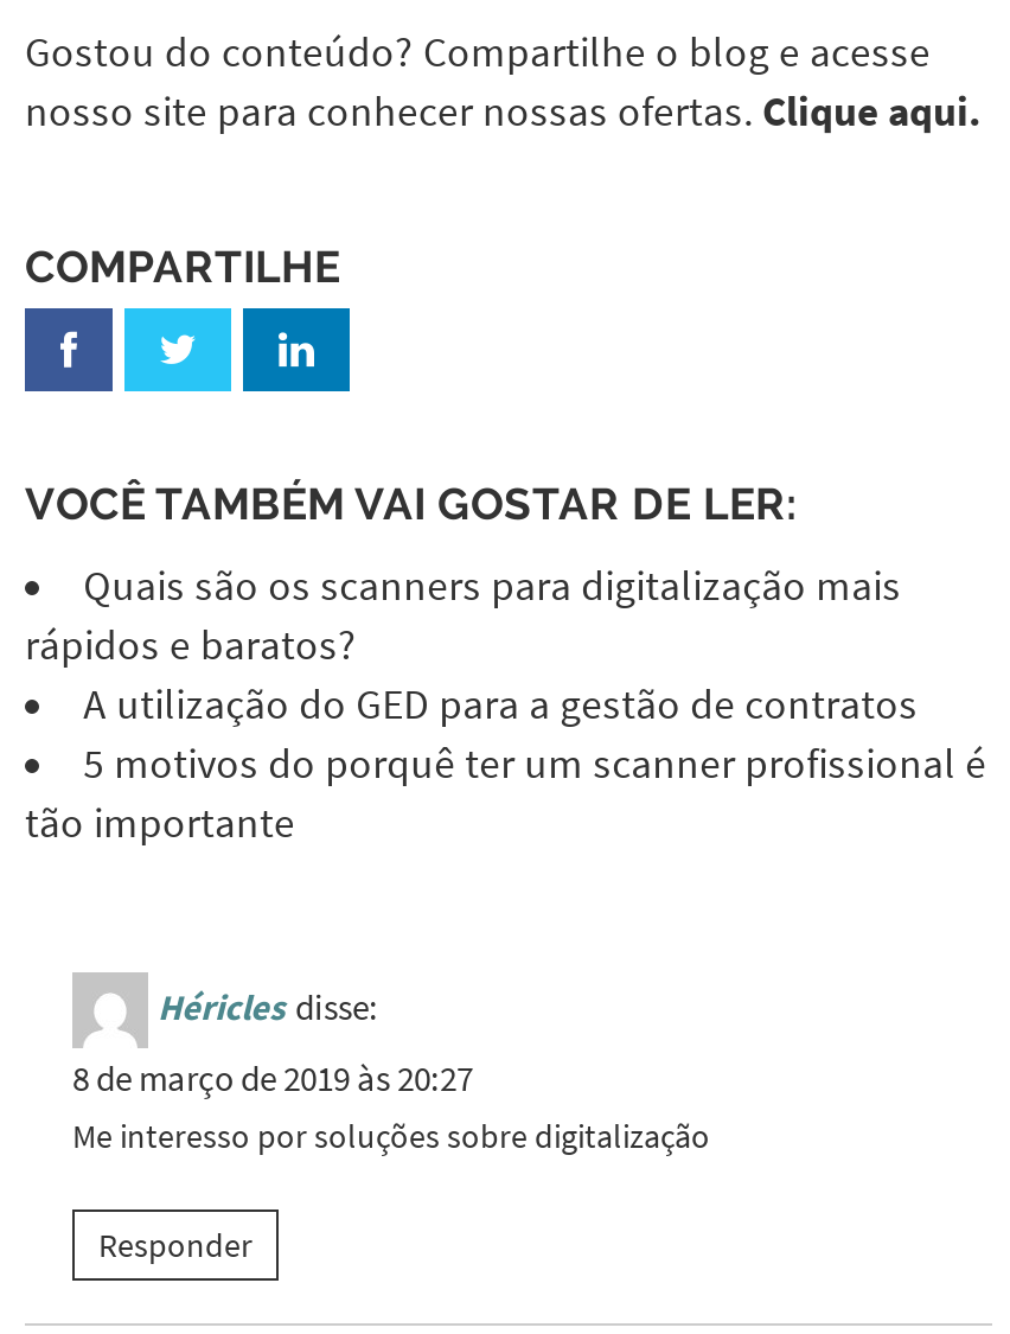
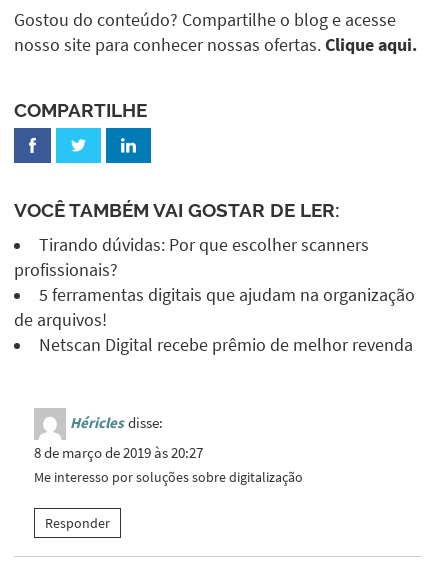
[25,561,987,850] Quais são os scanners para digitalização mais | rápidos e baratos? | A utilização do GED para a gestão de contratos | 5 motivos do porquê ter um scanner profissional é | tão importante -> [14,234,415,356] Tirando dúvidas: Por que escolher scanners | profissionais? | 5 ferramentas digitais que ajudam na organização | de arquivos! | Netscan Digital recebe prêmio de melhor revenda

